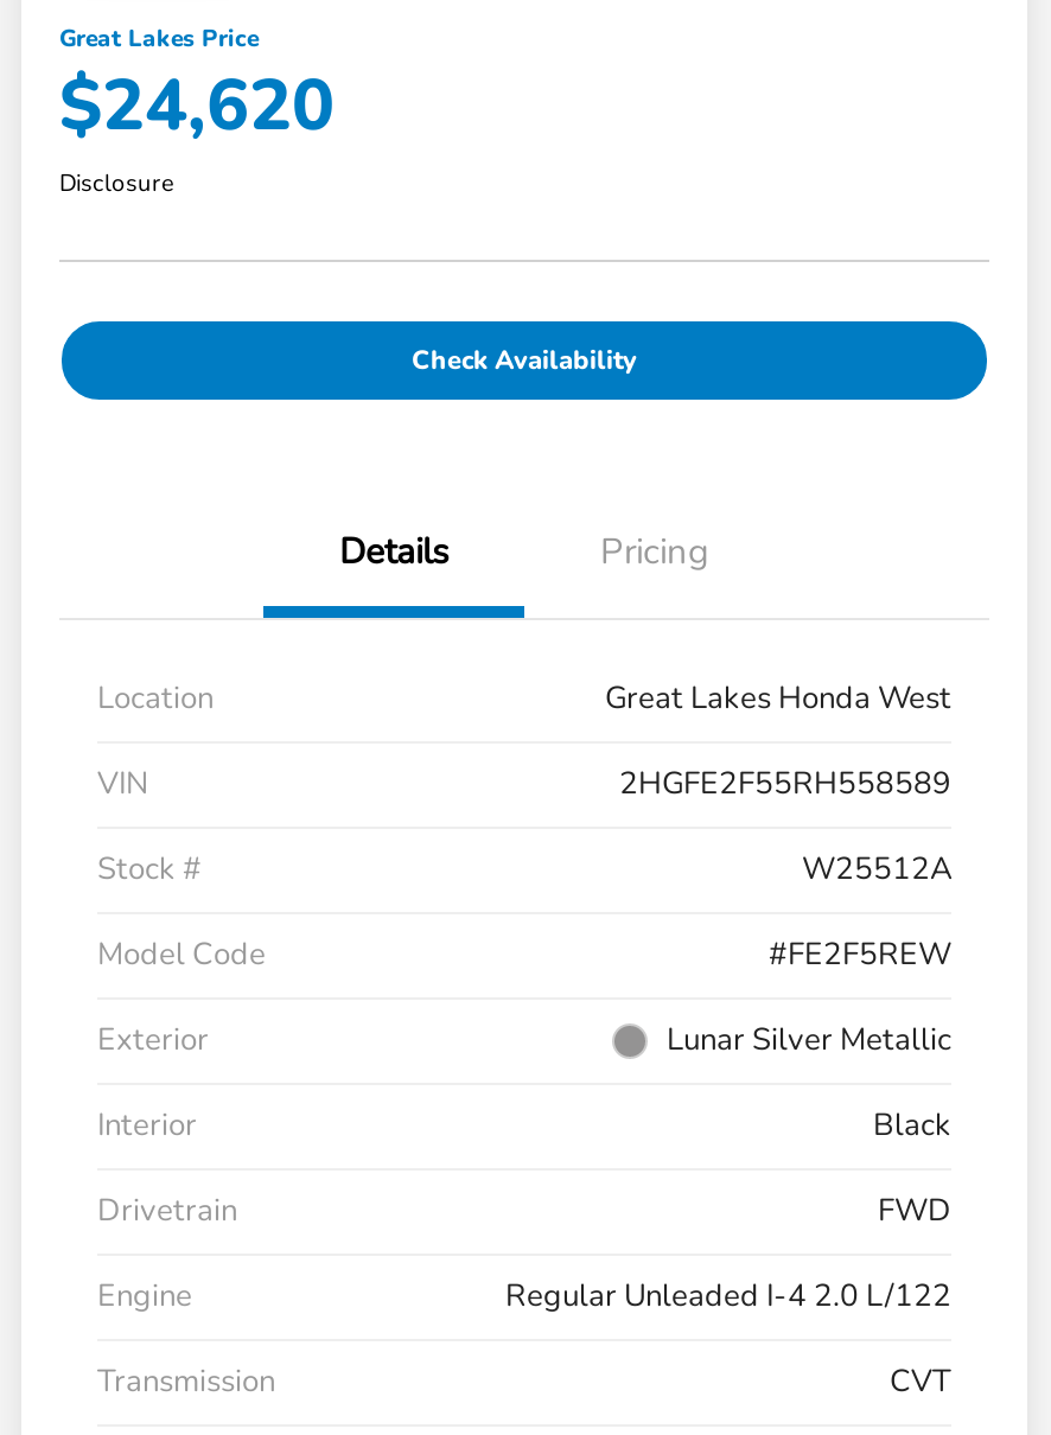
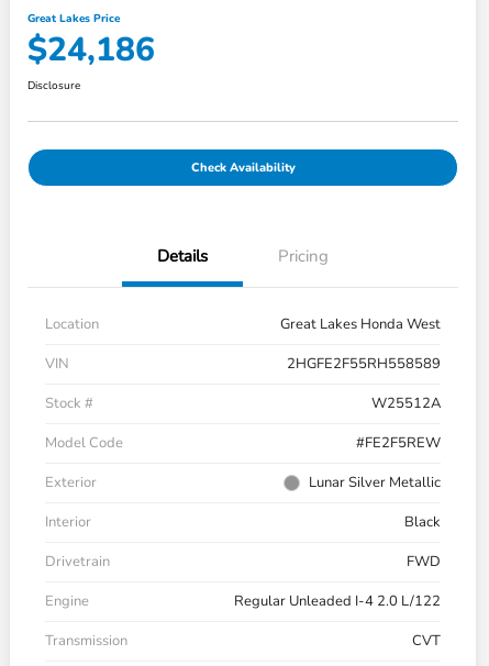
[59,58,335,155] $24,620 -> [27,27,155,72] $24,186

